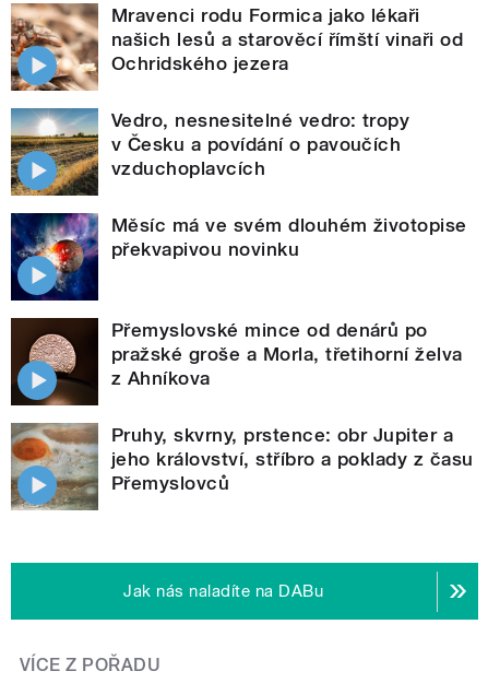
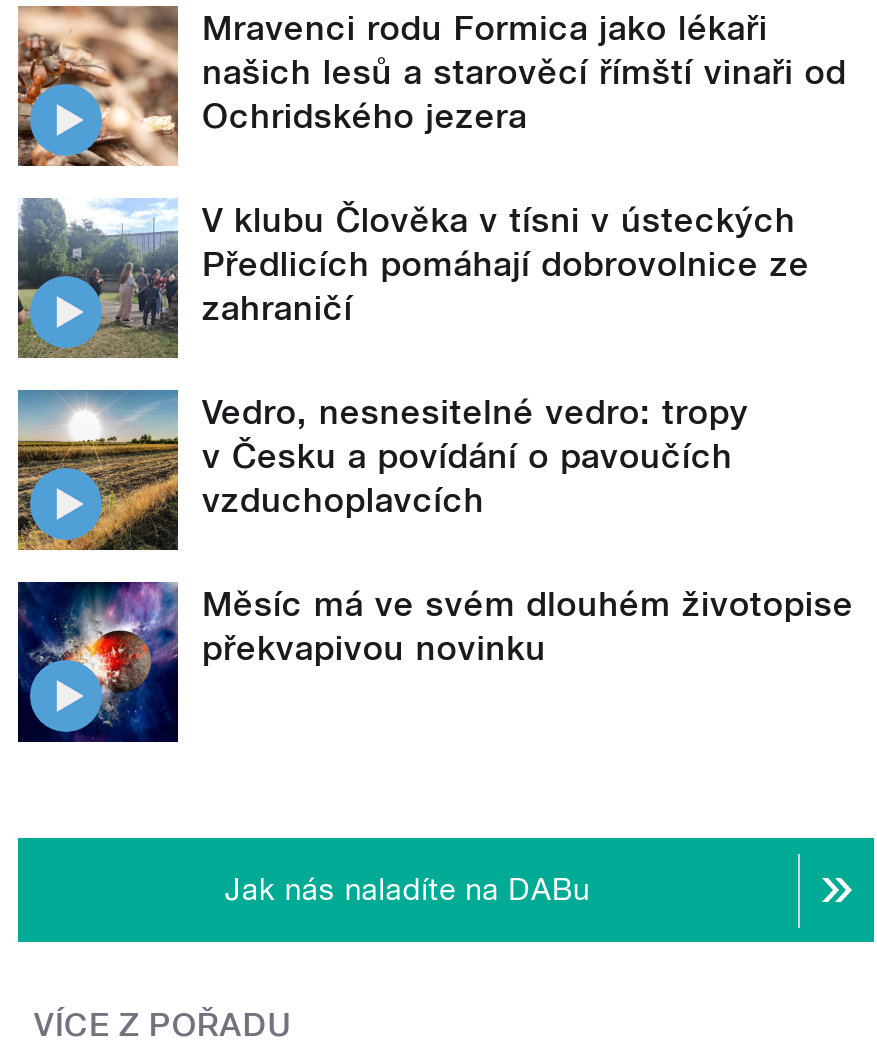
none -> [18,198,810,358] [image] | V klubu Člověka v tísni v ústeckých | Předlicích pomáhají dobrovolnice ze | zahraničí
moved [9,108,467,260] -> [14,390,854,668]: [image] | Vedro, nesnesitelné vedro: tropy | v Česku a povídání o pavoučích | vzduchoplavcích | Měsíc má ve svém dlouhém životopise | překvapivou novinku
[10,317,473,494] [image] | Přemyslovské mince od denárů po | pražské groše a Morla, třetihorní želva | z Ahníkova | Pruhy, skvrny, prstence: obr Jupiter a | jeho království, stříbro a poklady z času | Přemyslovců -> none
[10,422,98,511] [image] -> none

